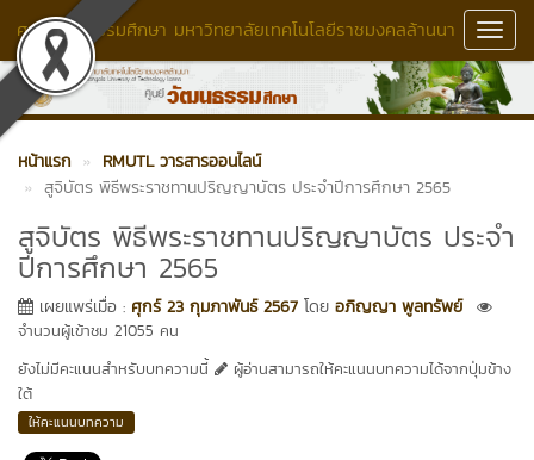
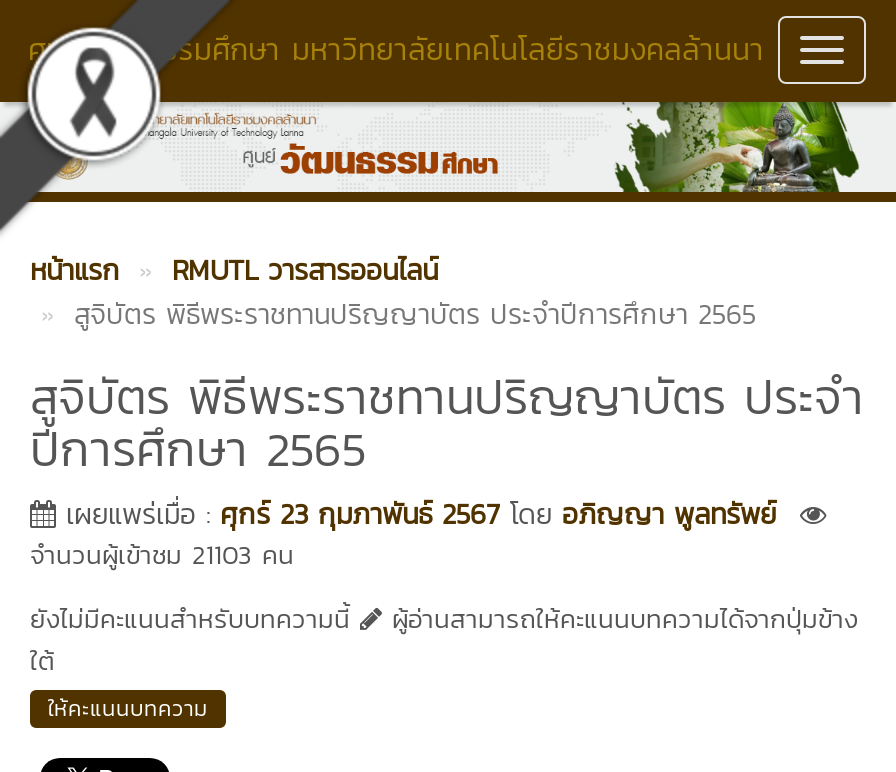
[18,319,179,342] จำนวนผู้เข้าชม 21055 คน -> [30,536,294,574] จำนวนผู้เข้าชม 21103 คน

